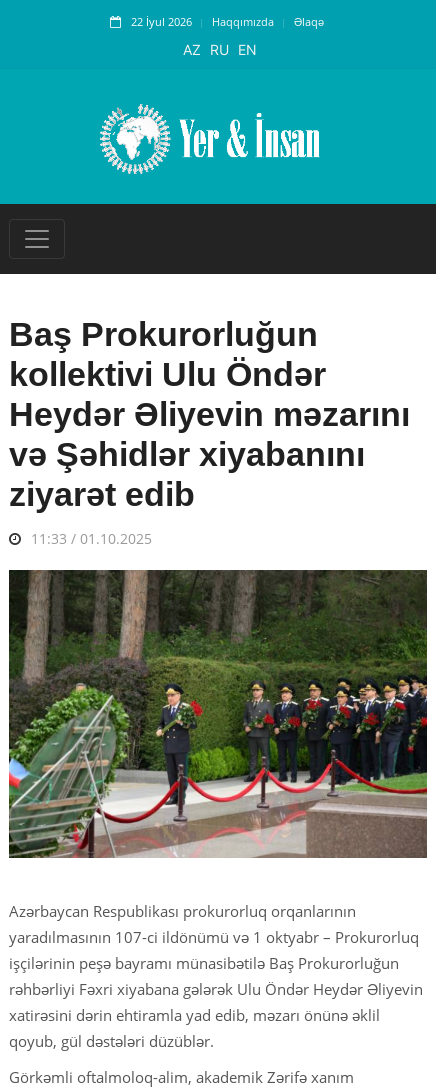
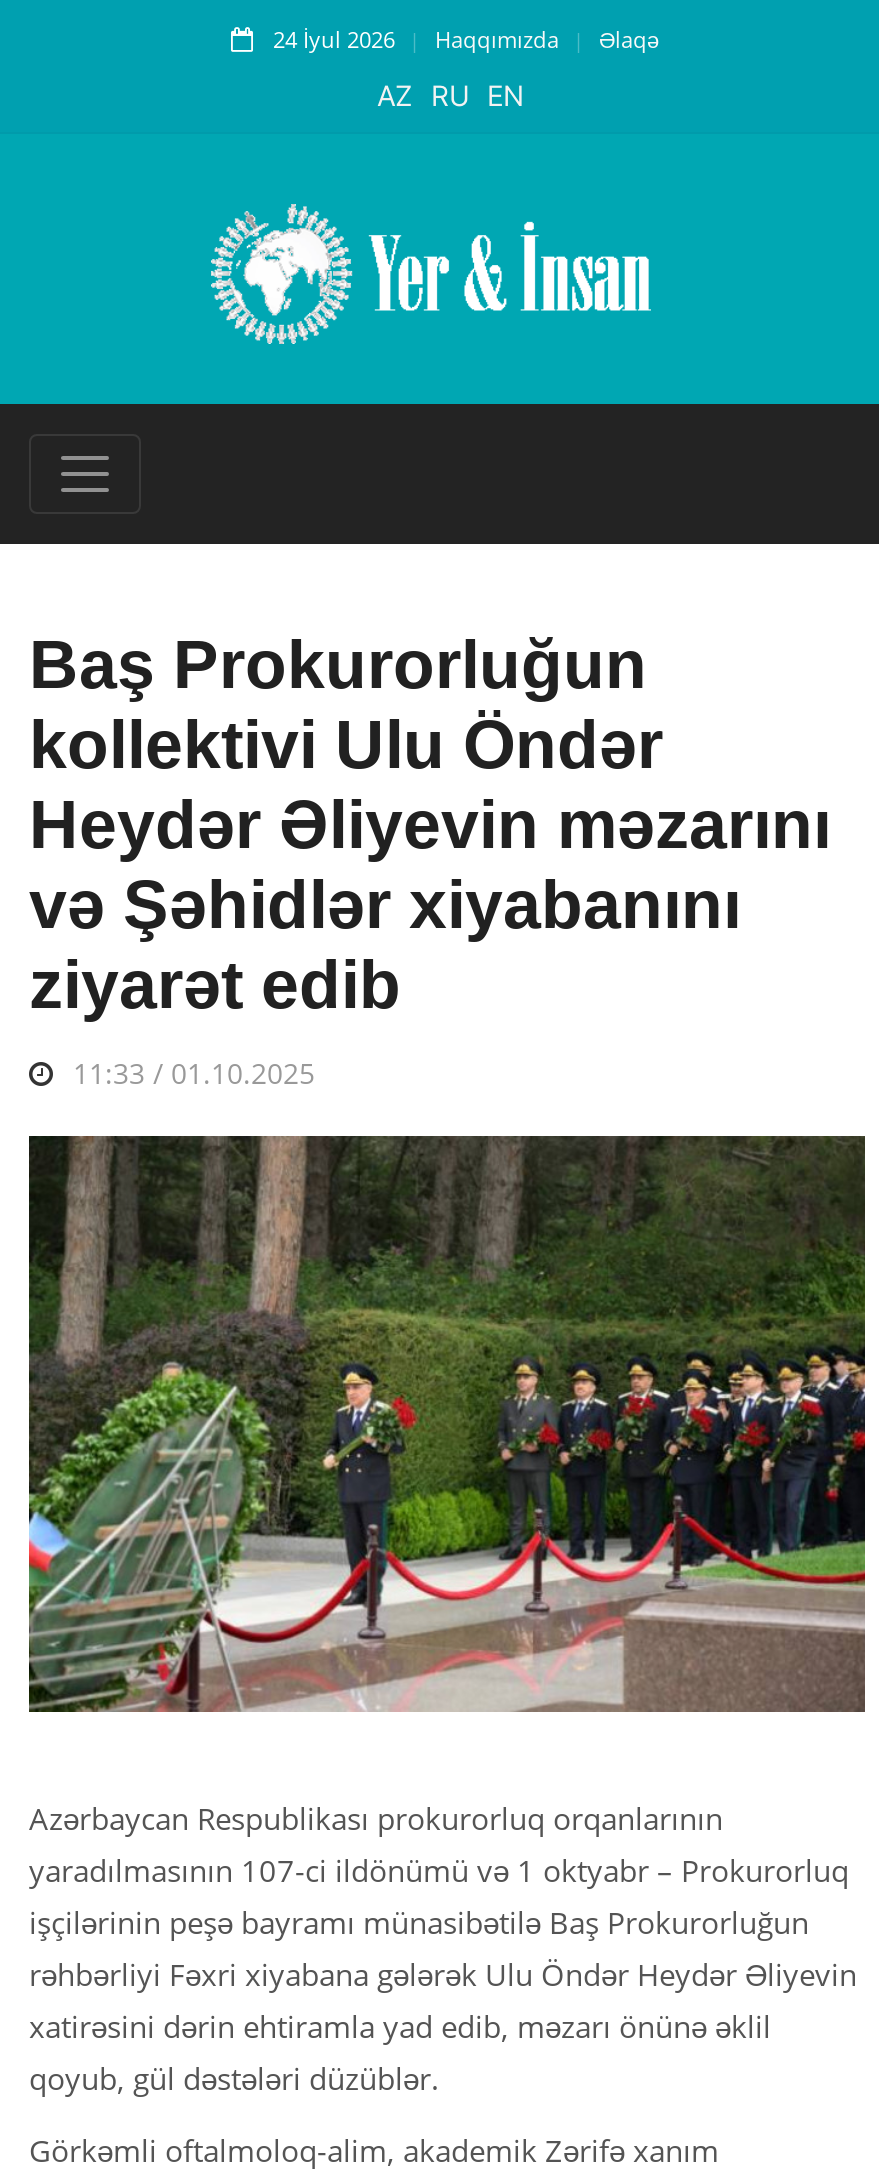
[131,14,324,29] 22 İyul 2026 Haqqımızda Əlaqə -> [273,24,659,54] 24 İyul 2026 Haqqımızda Əlaqə

